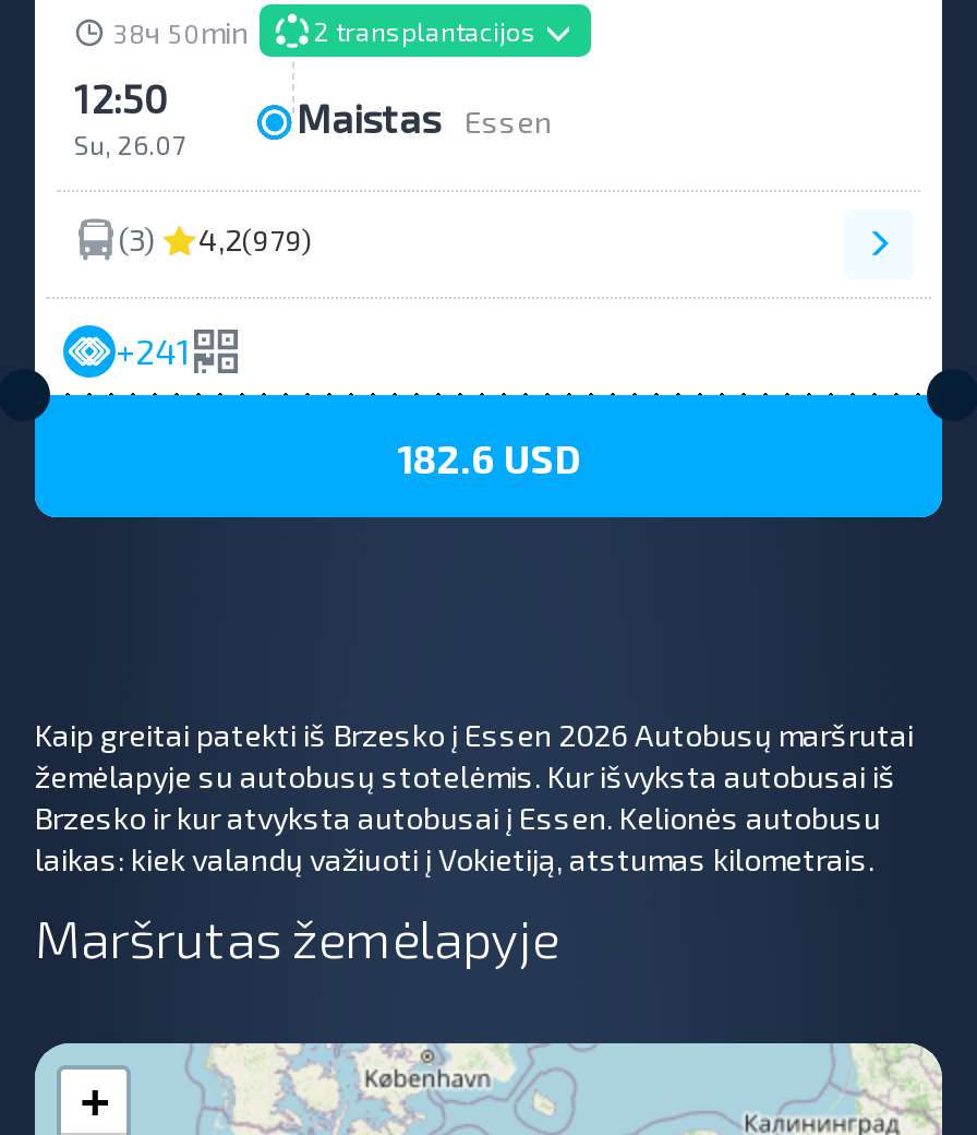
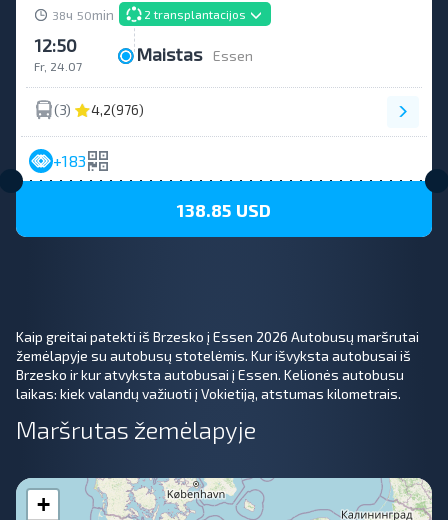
[74,129,185,159] Su, 26.07 -> [34,59,82,73] Fr, 24.07
[118,220,312,258] (3) 4,2(979) -> [54,101,144,118] (3) 4,2(976)
[116,330,190,371] +241 -> [53,151,86,170] +183
[397,433,580,479] 182.6 USD -> [177,198,271,219] 138.85 USD

